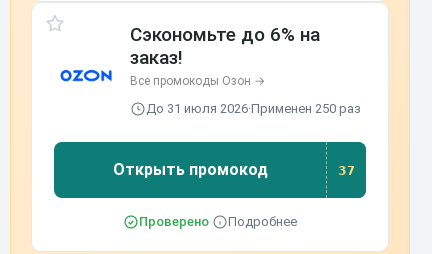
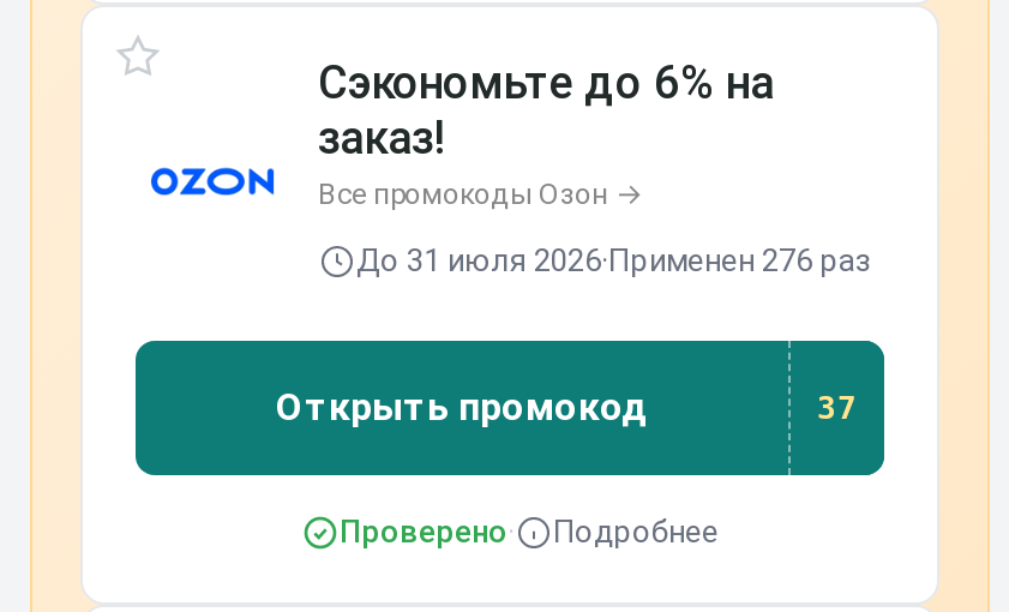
[146,101,361,116] До 31 июля 2026·Применен 250 раз -> [356,242,872,278] До 31 июля 2026·Применен 276 раз

